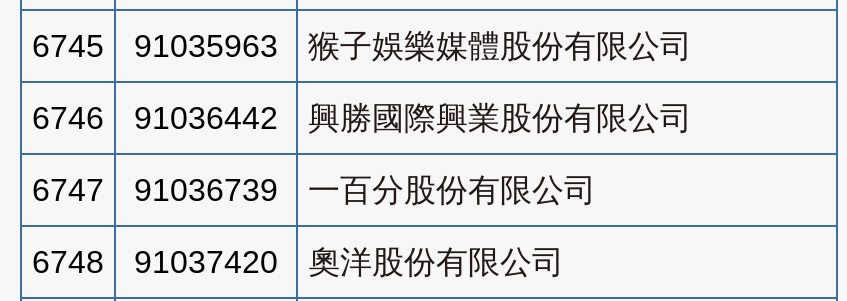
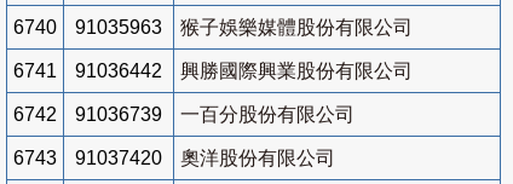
[32,29,692,63] 6745 91035963 猴子娛樂媒體股份有限公司 -> [13,17,413,37] 6740 91035963 猴子娛樂媒體股份有限公司
[32,101,692,135] 6746 91036442 興勝國際興業股份有限公司 -> [13,60,413,81] 6741 91036442 興勝國際興業股份有限公司
[32,173,596,207] 6747 91036739 一百分股份有限公司 -> [13,104,355,125] 6742 91036739 一百分股份有限公司
[32,245,564,279] 6748 91037420 奧洋股份有限公司 -> [13,148,335,168] 6743 91037420 奧洋股份有限公司

